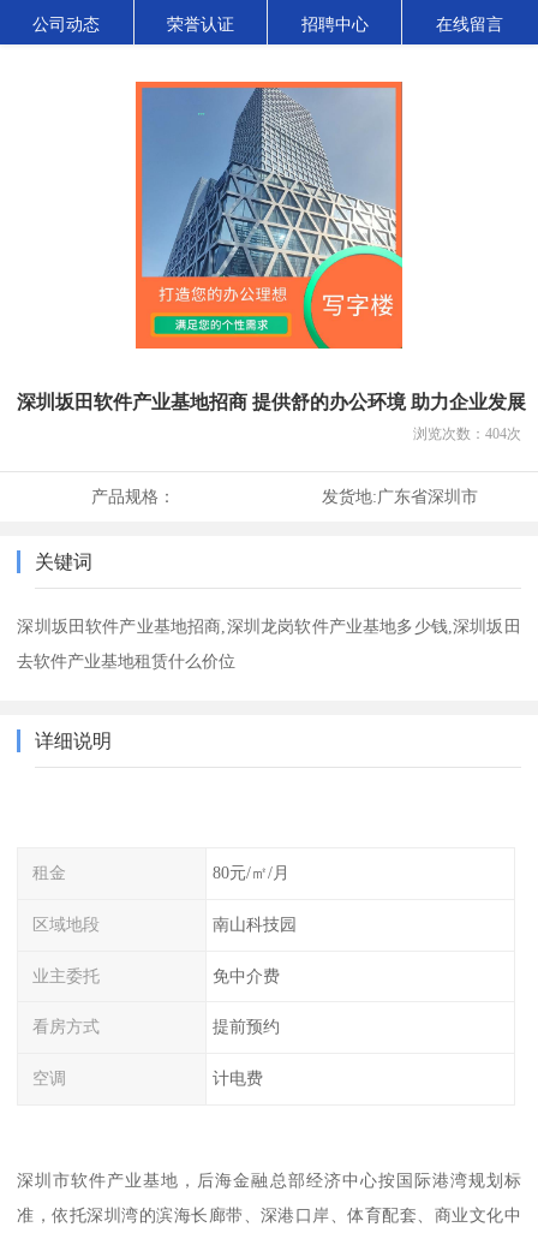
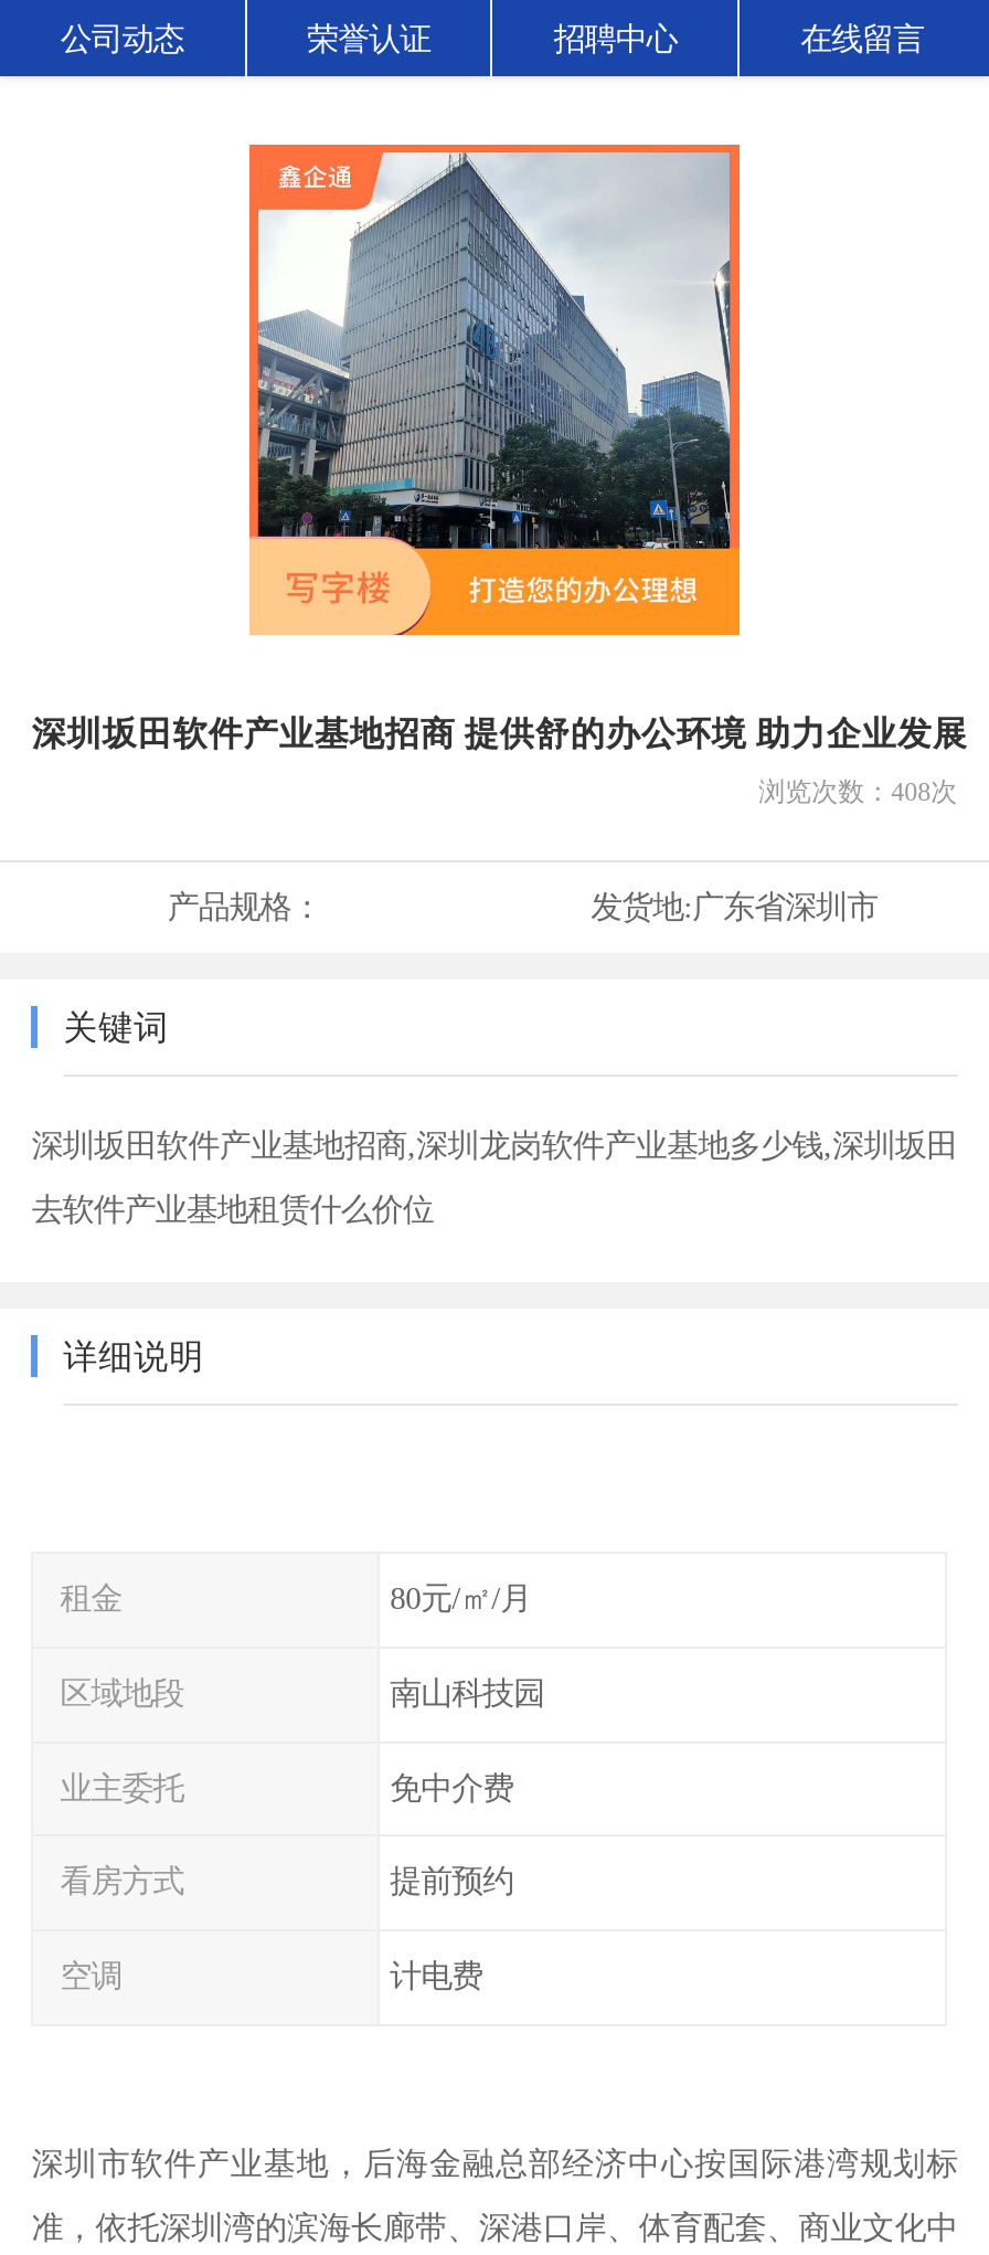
[136,87,403,350] [image] -> [249,151,742,637] [image]
[413,426,521,442] 浏览次数：404次 -> [759,777,957,807] 浏览次数：408次

